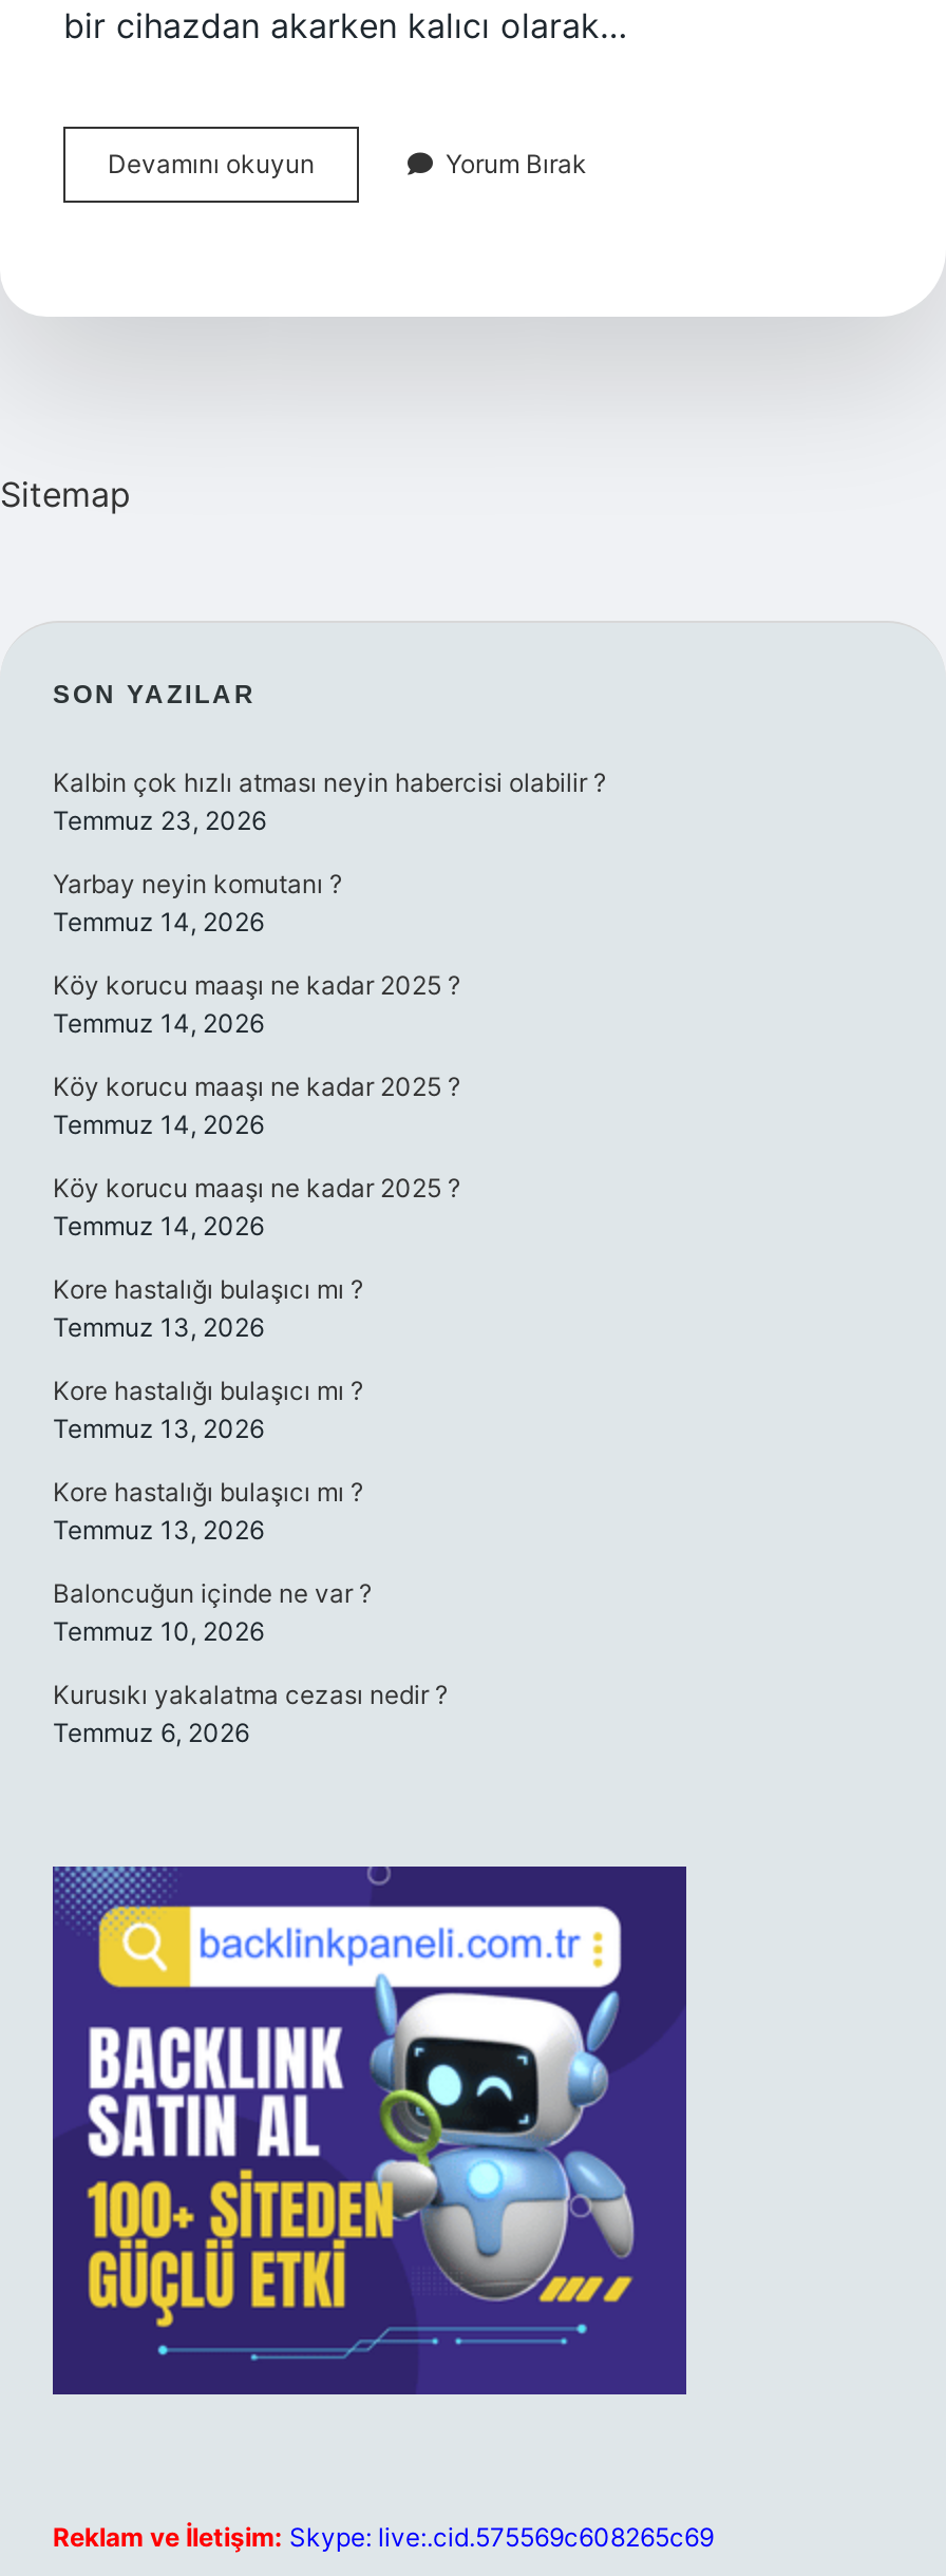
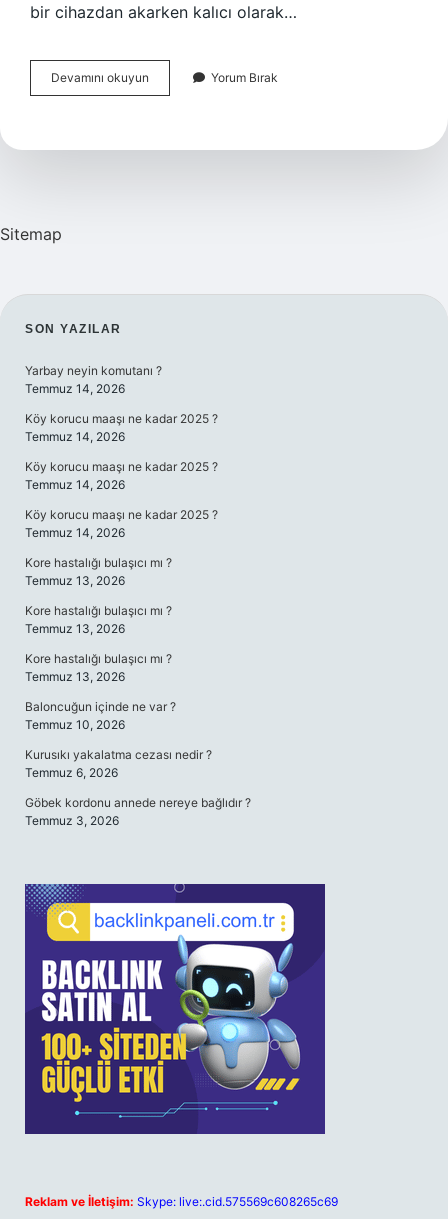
[53,766,606,836] Kalbin çok hızlı atması neyin habercisi olabilir ? | Temmuz 23, 2026 -> none
moved [53,868,460,1748] -> [25,363,218,780]: Yarbay neyin komutanı ? | Temmuz 14, 2026 | Köy korucu maaşı ne kadar 2025 ? | ... | Kurusıkı yakalatma cezası nedir ? | Temmuz 6, 2026
none -> [25,795,251,828] Göbek kordonu annede nereye bağlıdır ? | Temmuz 3, 2026

